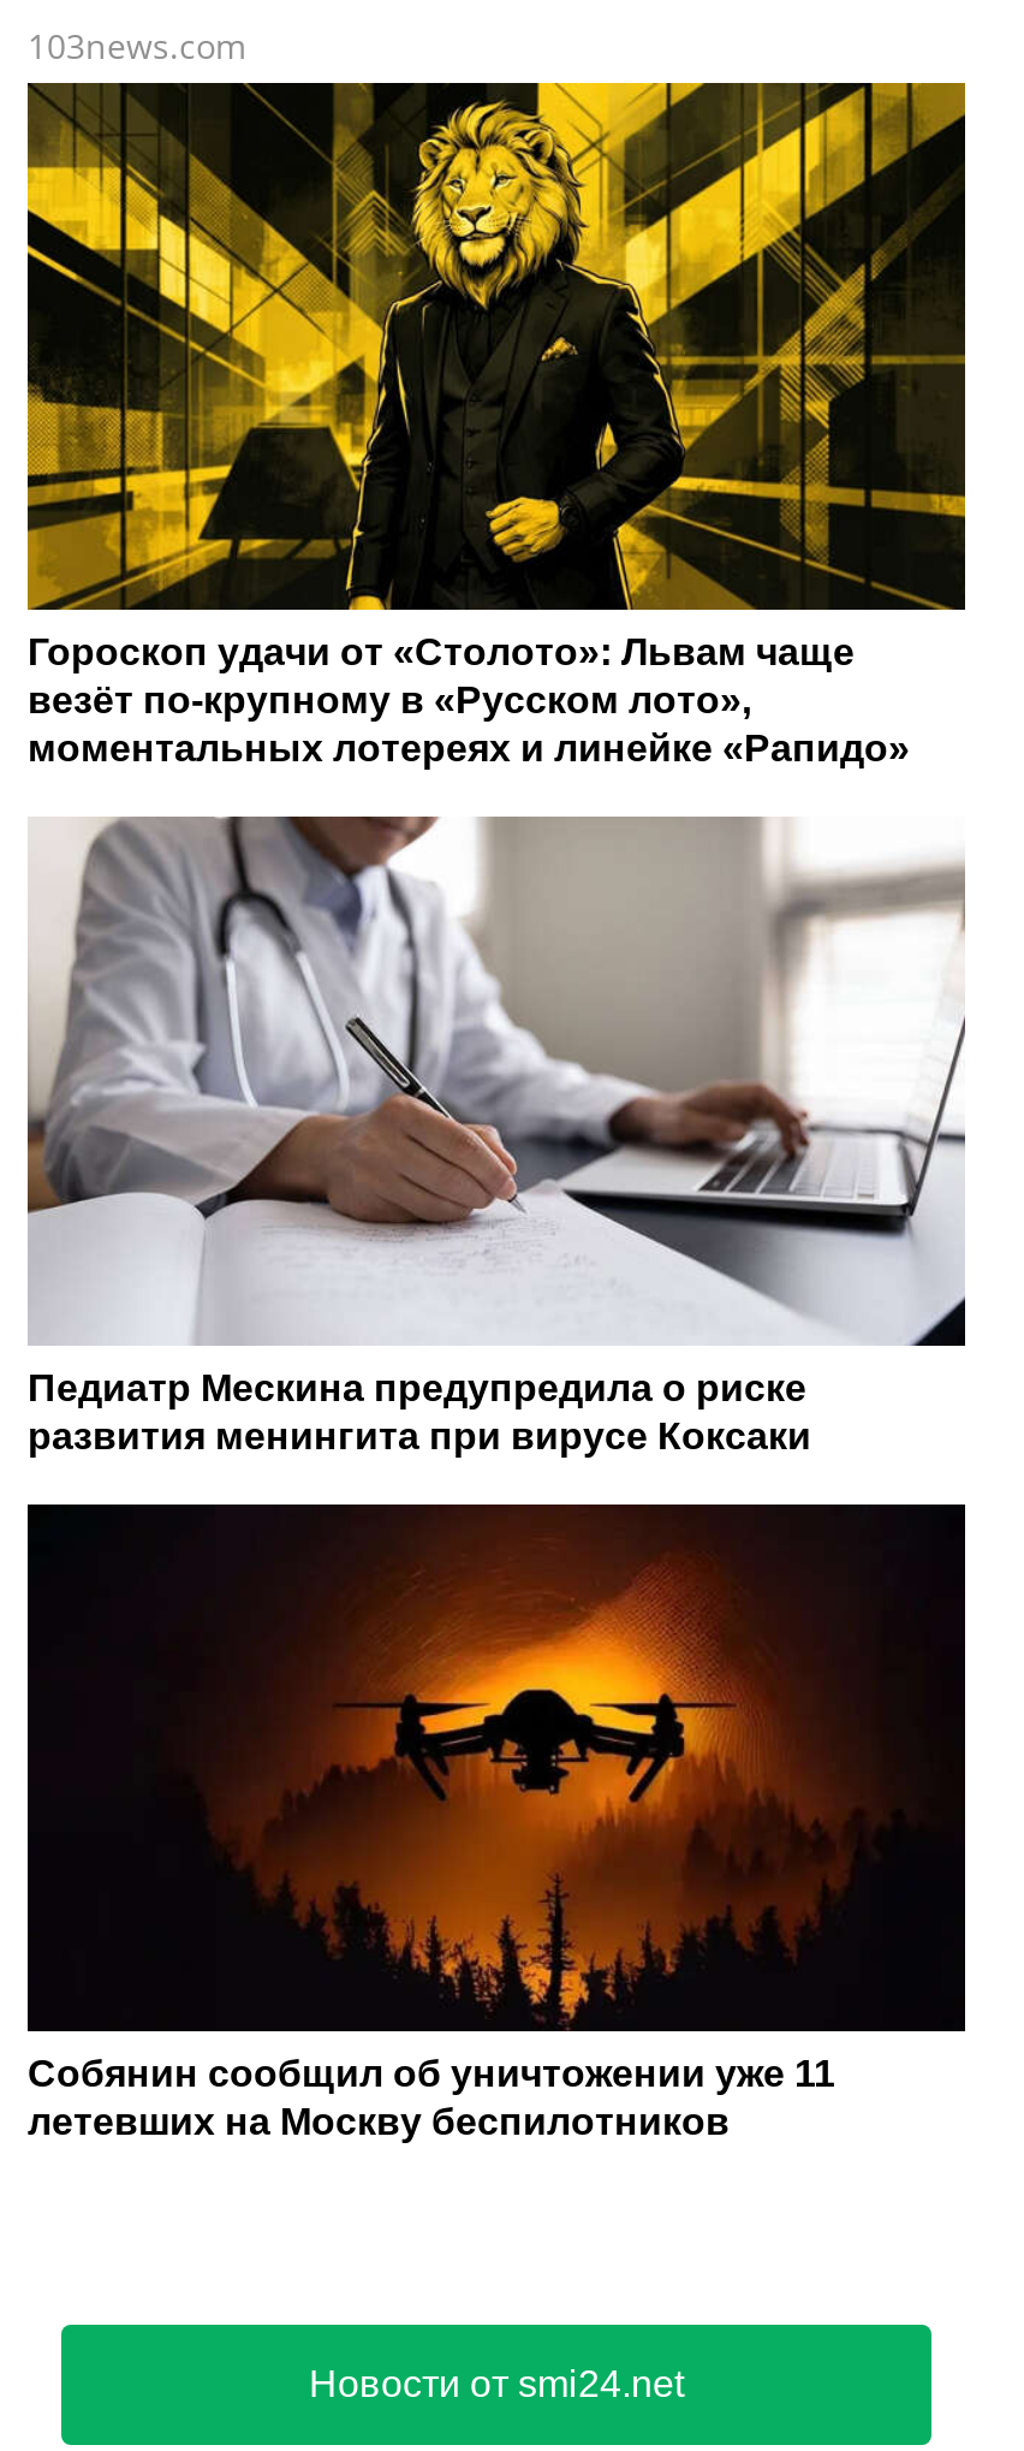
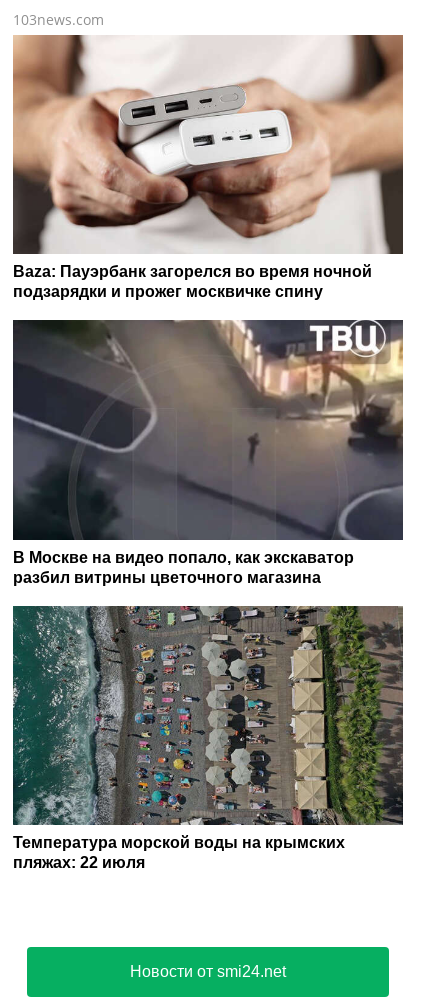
[25,81,968,769] [image] | Гороскоп удачи от «Столото»: Львам чаще | везёт по-крупному в «Русском лото», | моментальных лотереях и линейке «Рапидо» -> [12,34,404,300] [image] | Baza: Пауэрбанк загорелся во время ночной | подзарядки и прожег москвичке спину
[28,817,965,1455] [image] | Педиатр Мескина предупредила о риске | развития менингита при вирусе Коксаки -> [12,319,404,585] [image] | В Москве на видео попало, как экскаватор | разбил витрины цветочного магазина
[28,1502,963,2142] [image] | Собянин сообщил об уничтожении уже 11 | летевших на Москву беспилотников -> [12,605,404,871] [image] | Температура морской воды на крымских | пляжах: 22 июля

